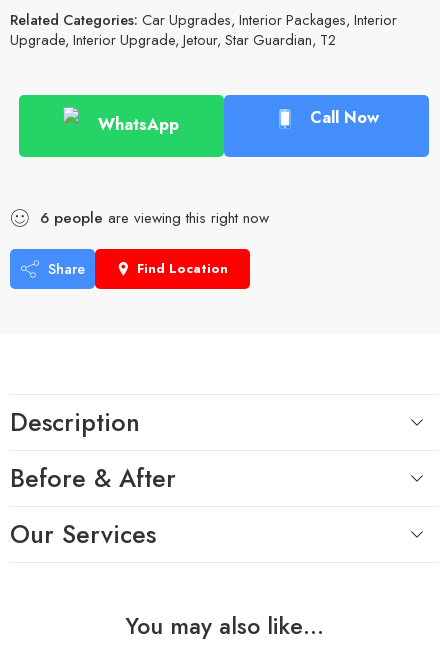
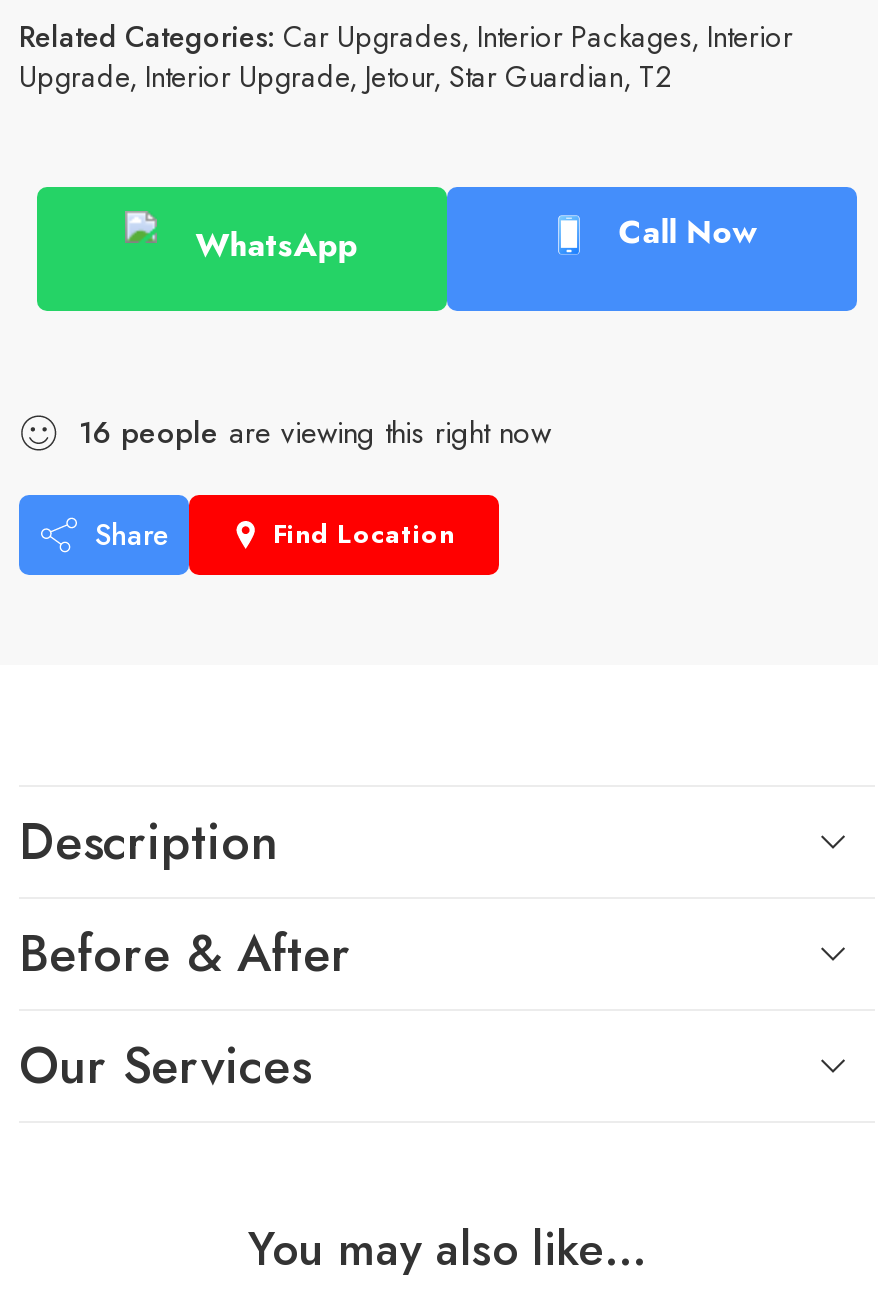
[40,206,269,228] 6 people are viewing this right now -> [79,410,551,454] 16 people are viewing this right now

